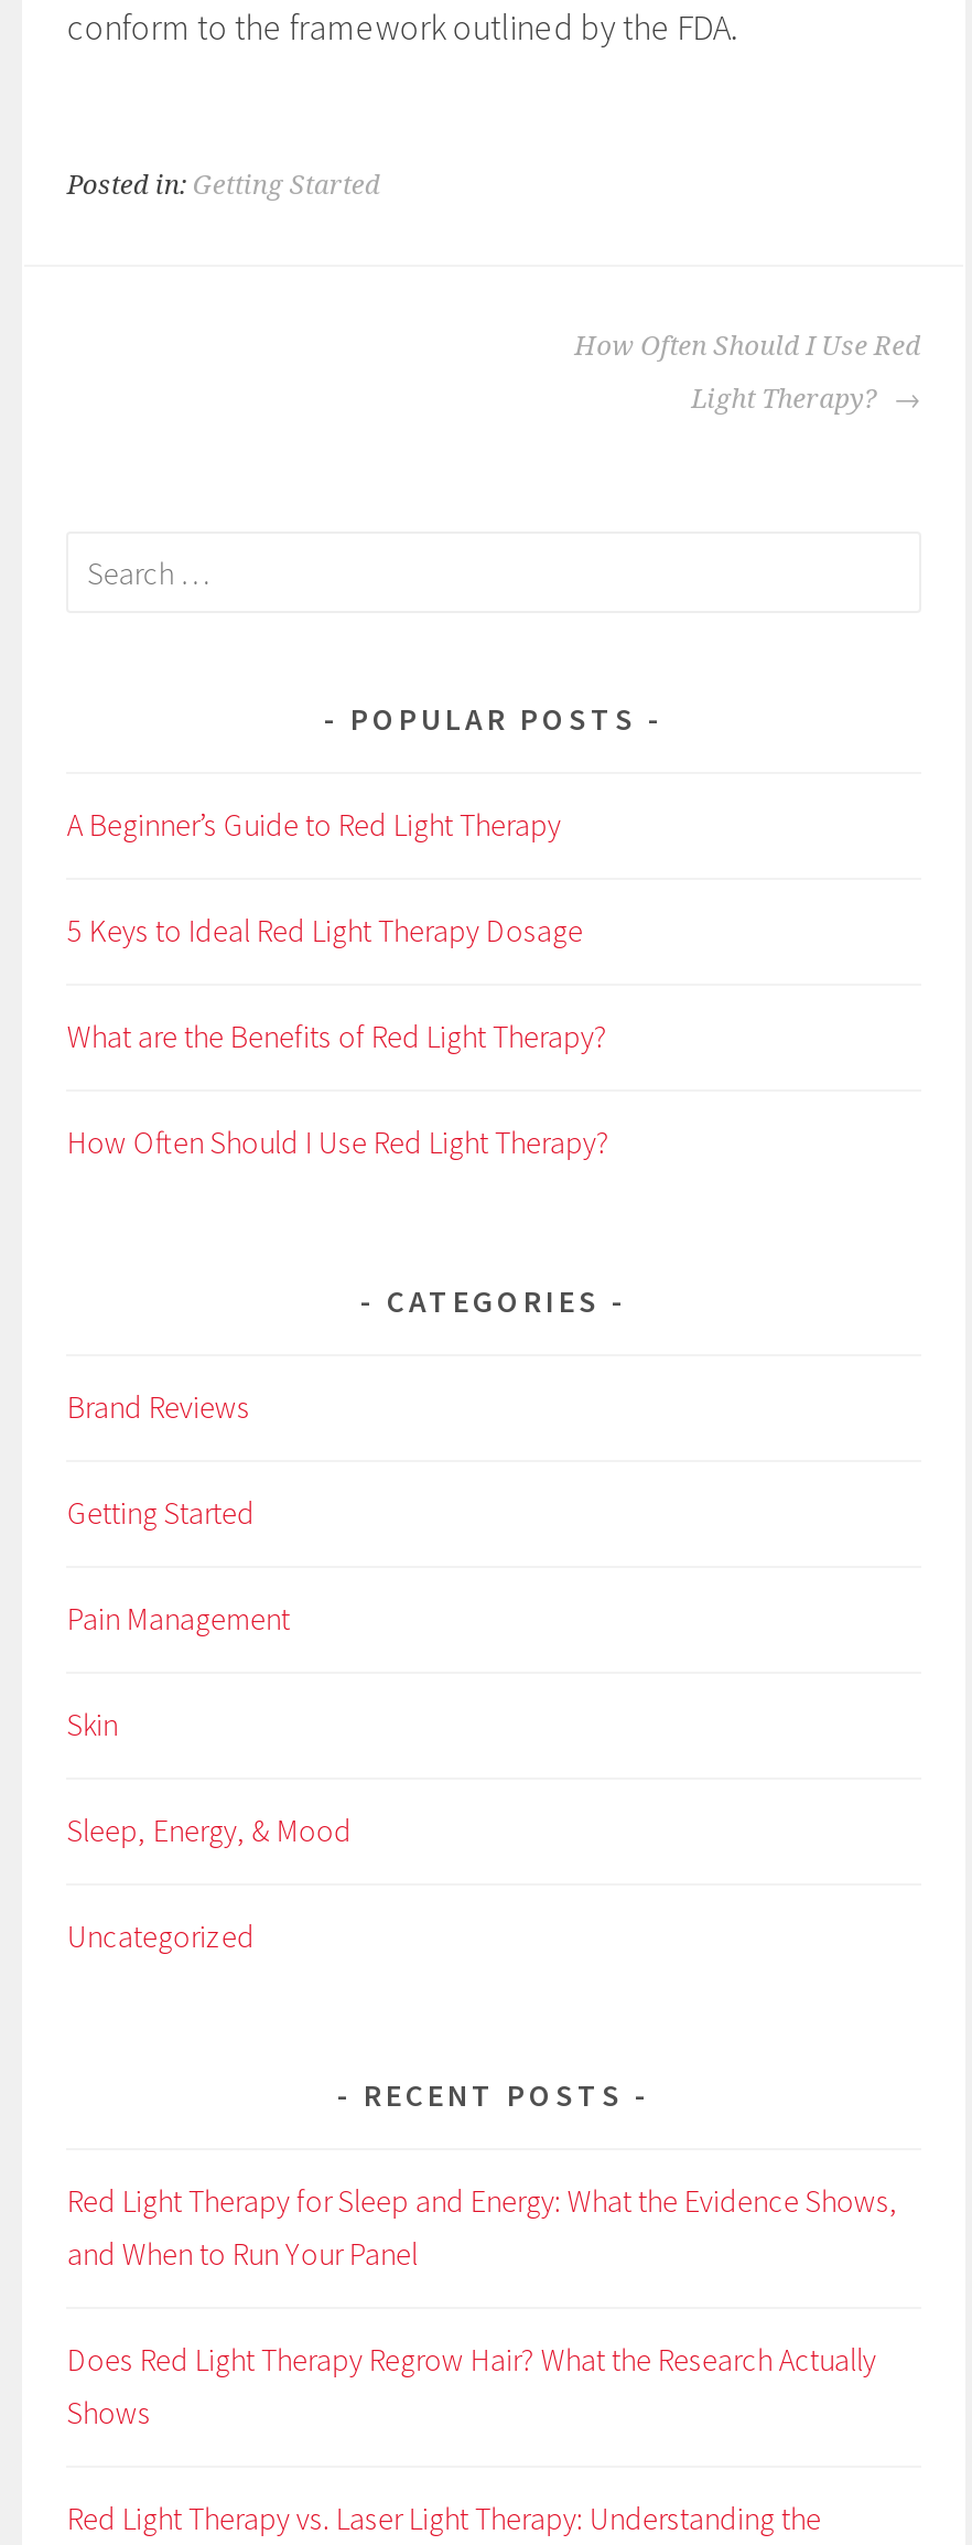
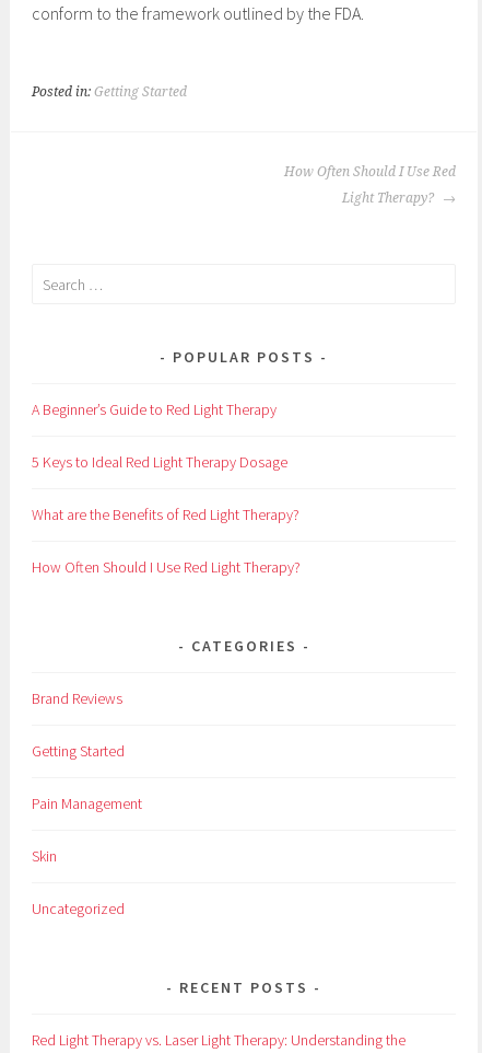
[67,1810,351,1849] Sleep, Energy, & Mood -> none
[67,2180,898,2431] Red Light Therapy for Sleep and Energy: What the Evidence Shows, | and When to Run Your Panel | Does Red Light Therapy Regrow Hair? What the Research Actually | Shows -> none

